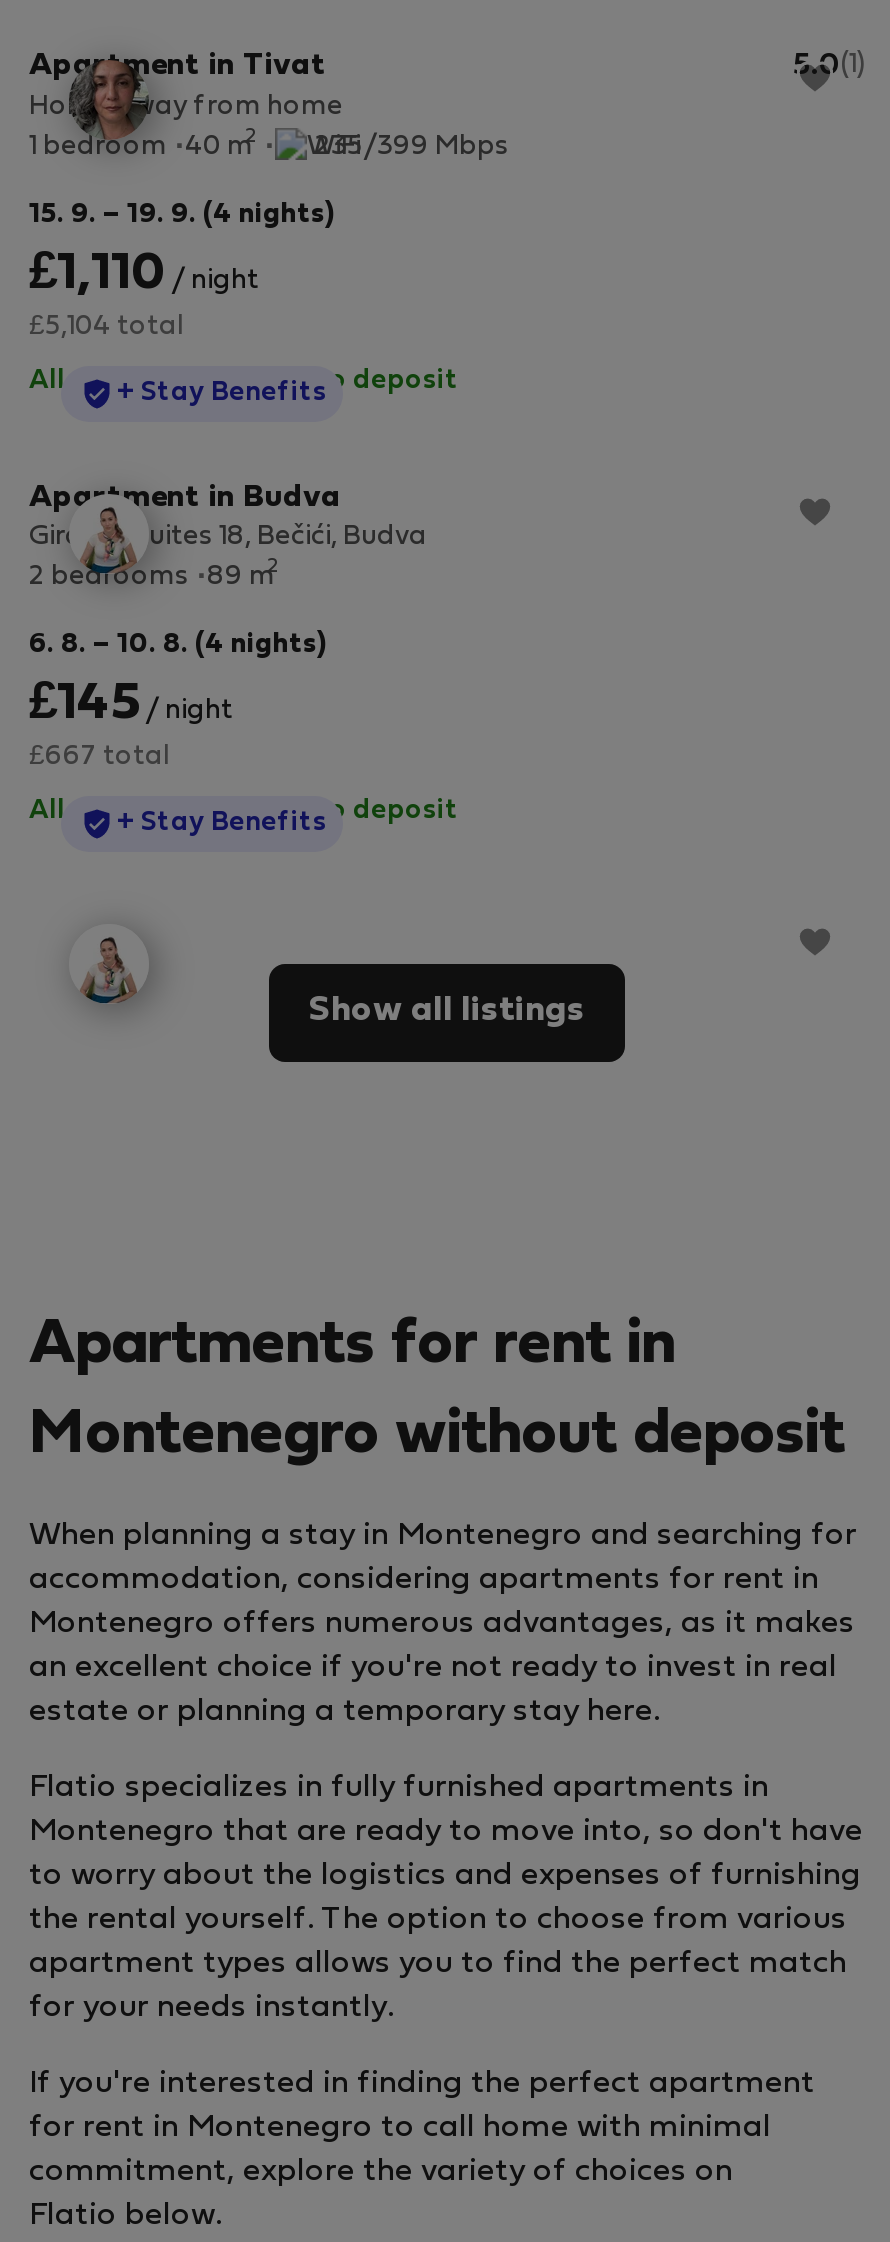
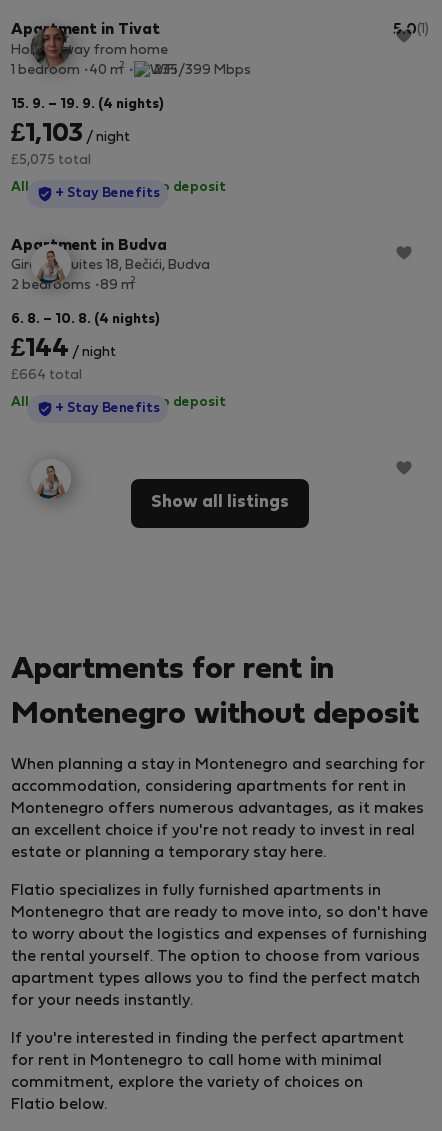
[29,252,259,298] £1,110 / night -> [11,123,130,146] £1,103 / night
[29,314,183,340] £5,104 total -> [11,154,91,167] £5,075 total
[29,682,233,728] £145 / night -> [11,338,116,361] £144 / night
[29,744,169,770] £667 total -> [11,369,82,382] £664 total

